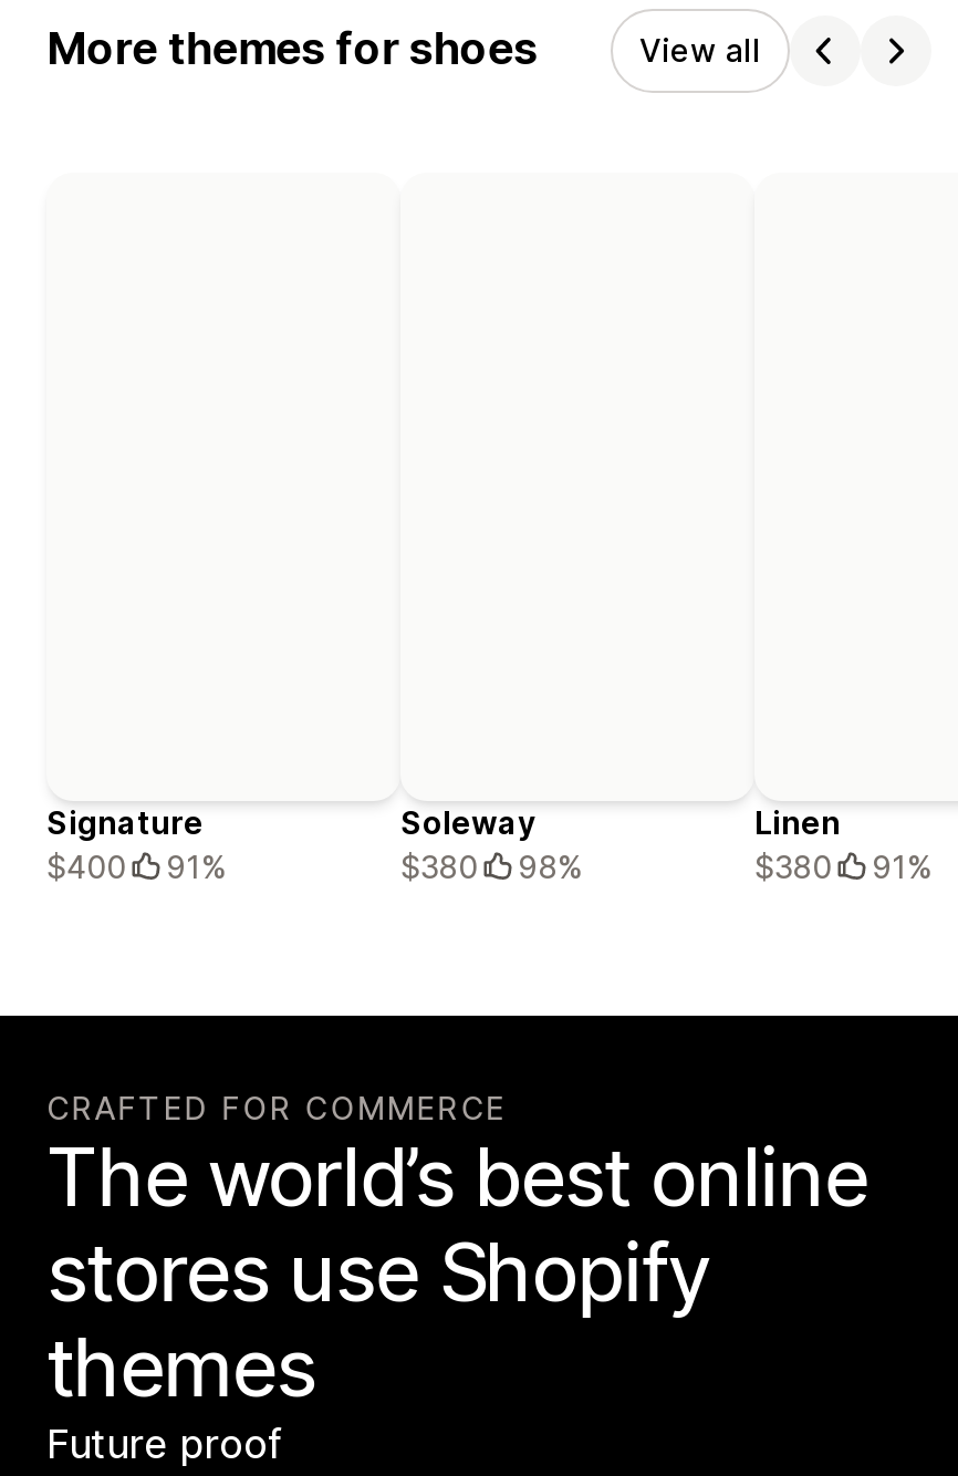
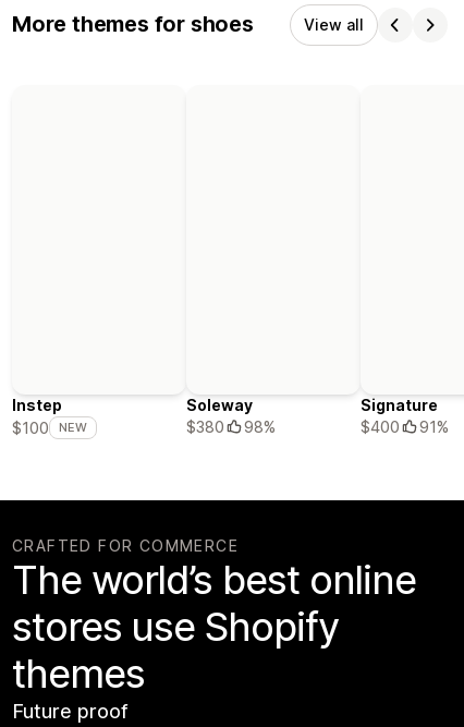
[46,804,226,886] Signature | $400 | 91% -> [12,396,87,437] Instep | $100 | NEW
[754,804,841,886] Linen | $380 -> [361,396,438,436] Signature | $400

